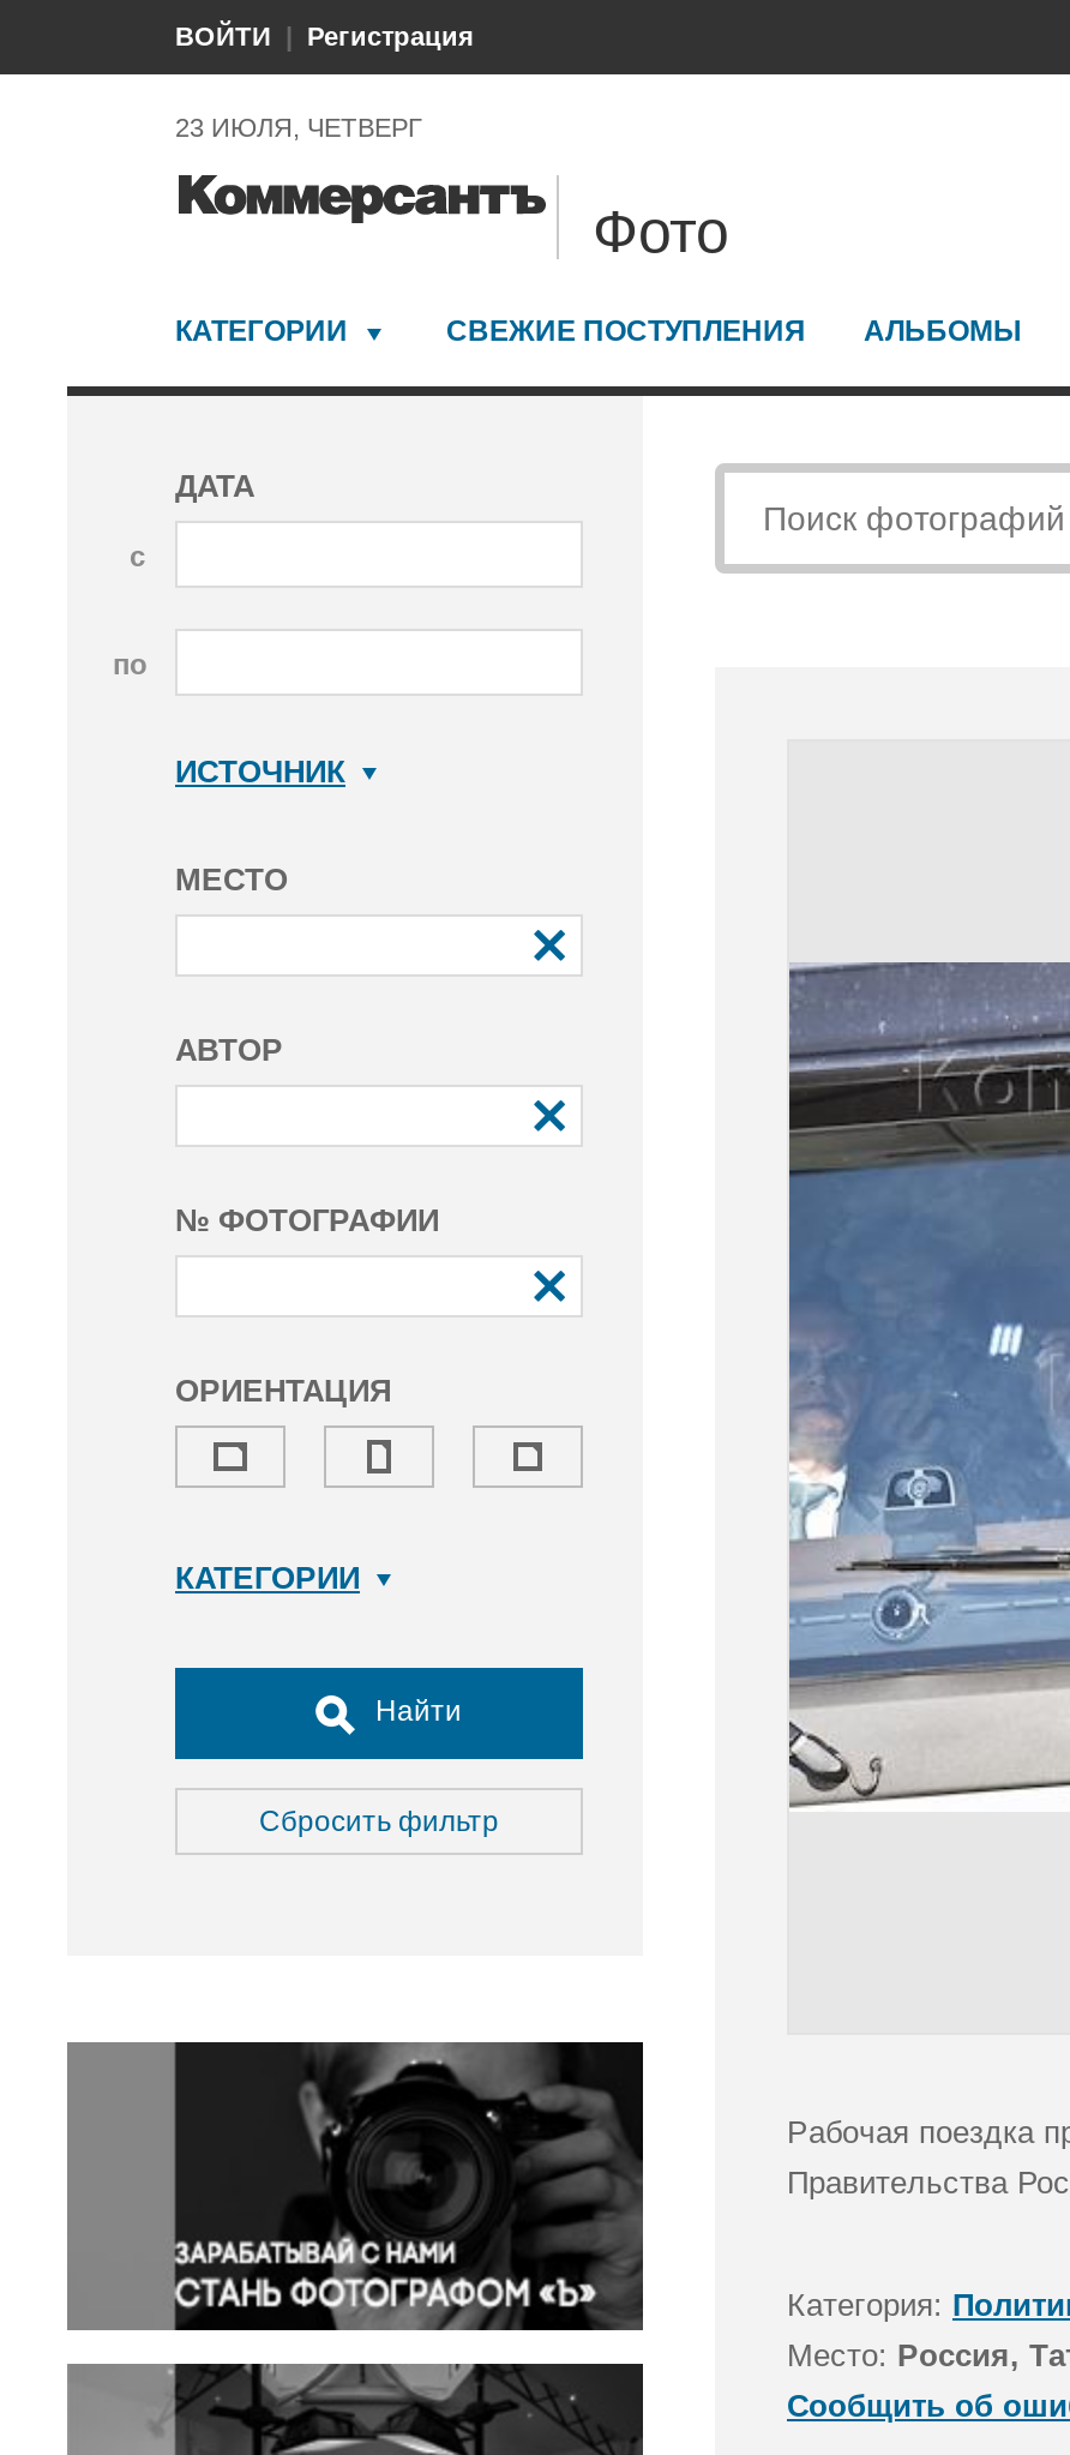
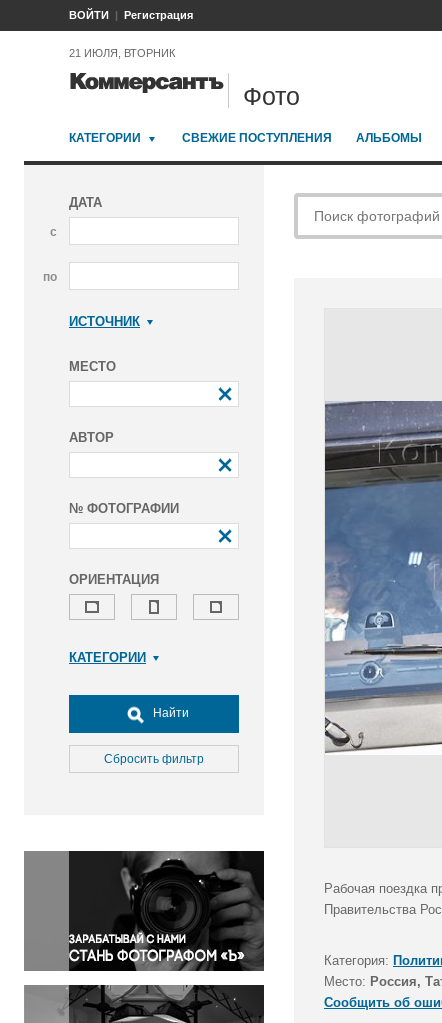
[175,113,422,142] 23 ИЮЛЯ, ЧЕТВЕРГ -> [69,47,175,59] 21 ИЮЛЯ, ВТОРНИК

